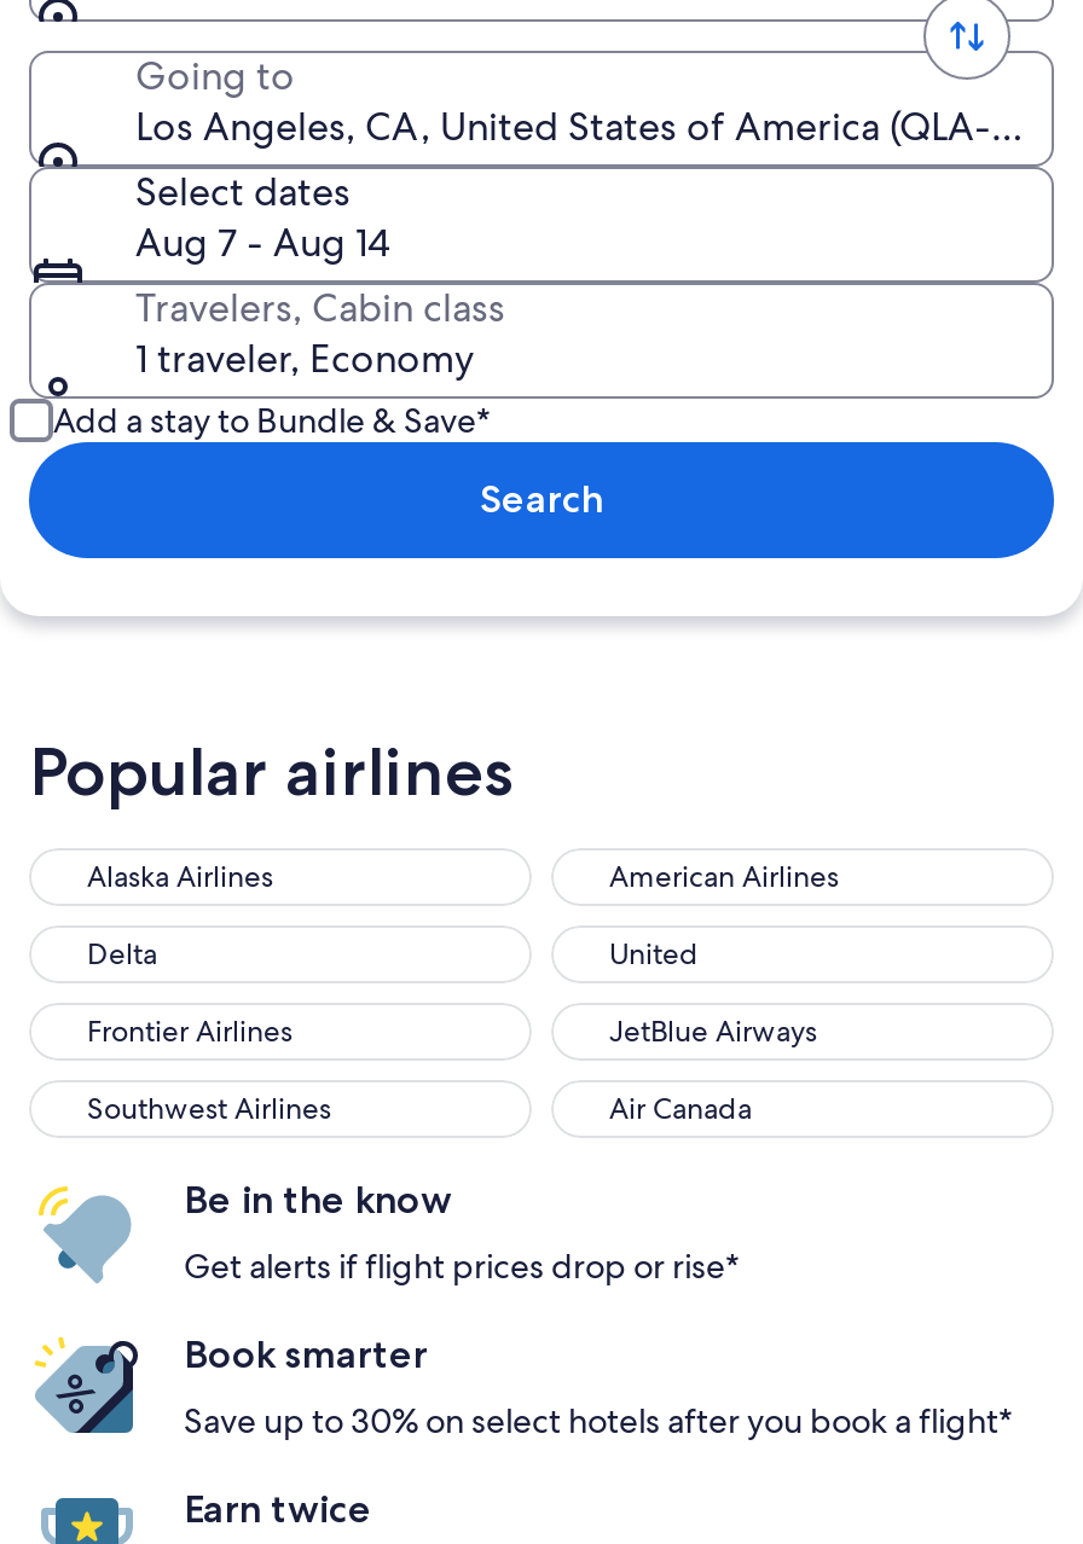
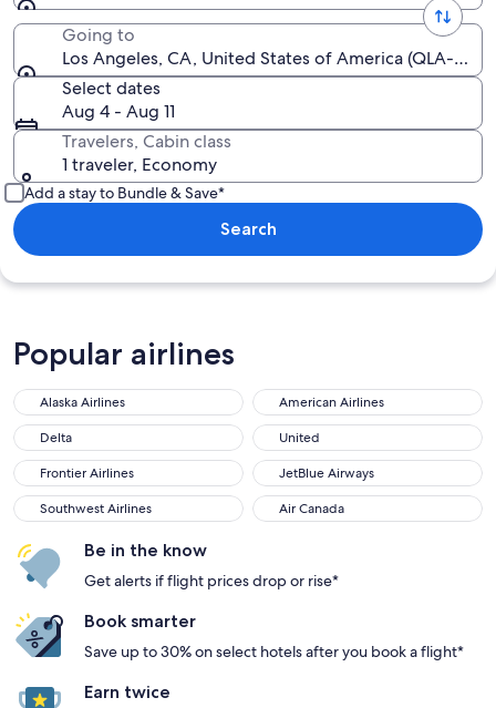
[135,217,389,268] Aug 7 - Aug 14 -> [62,100,175,123] Aug 4 - Aug 11

